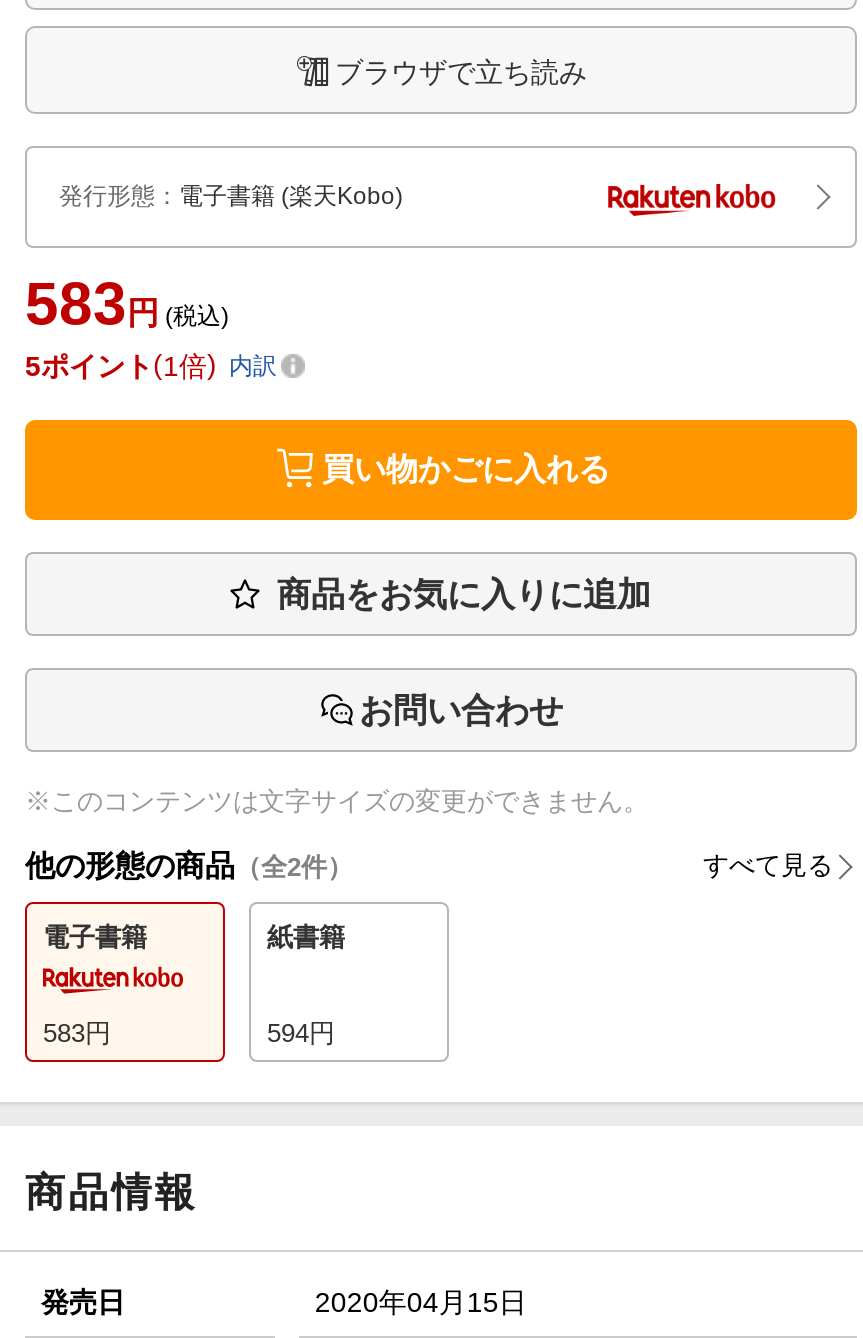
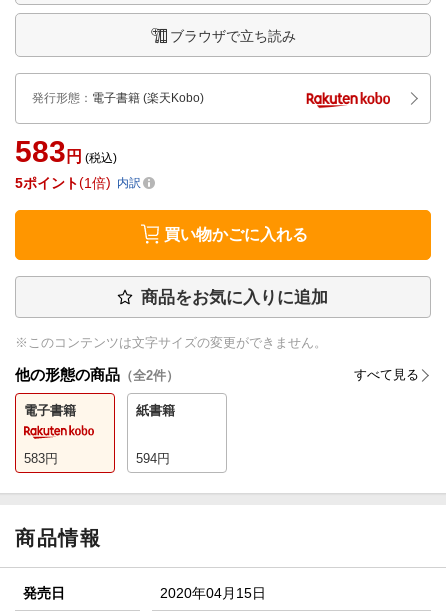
[359,692,563,730] お問い合わせ -> none

